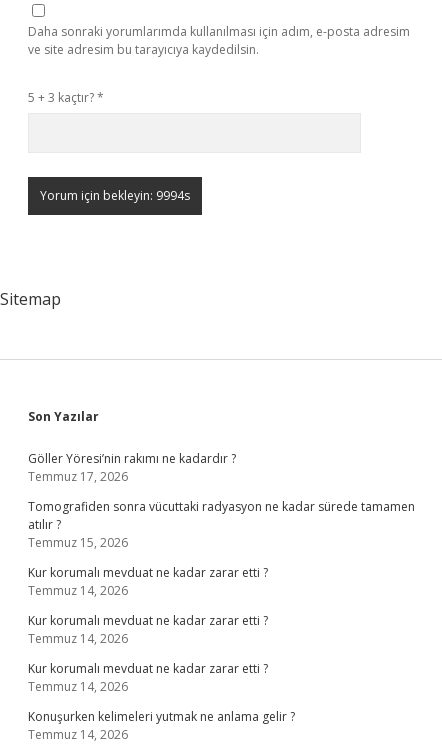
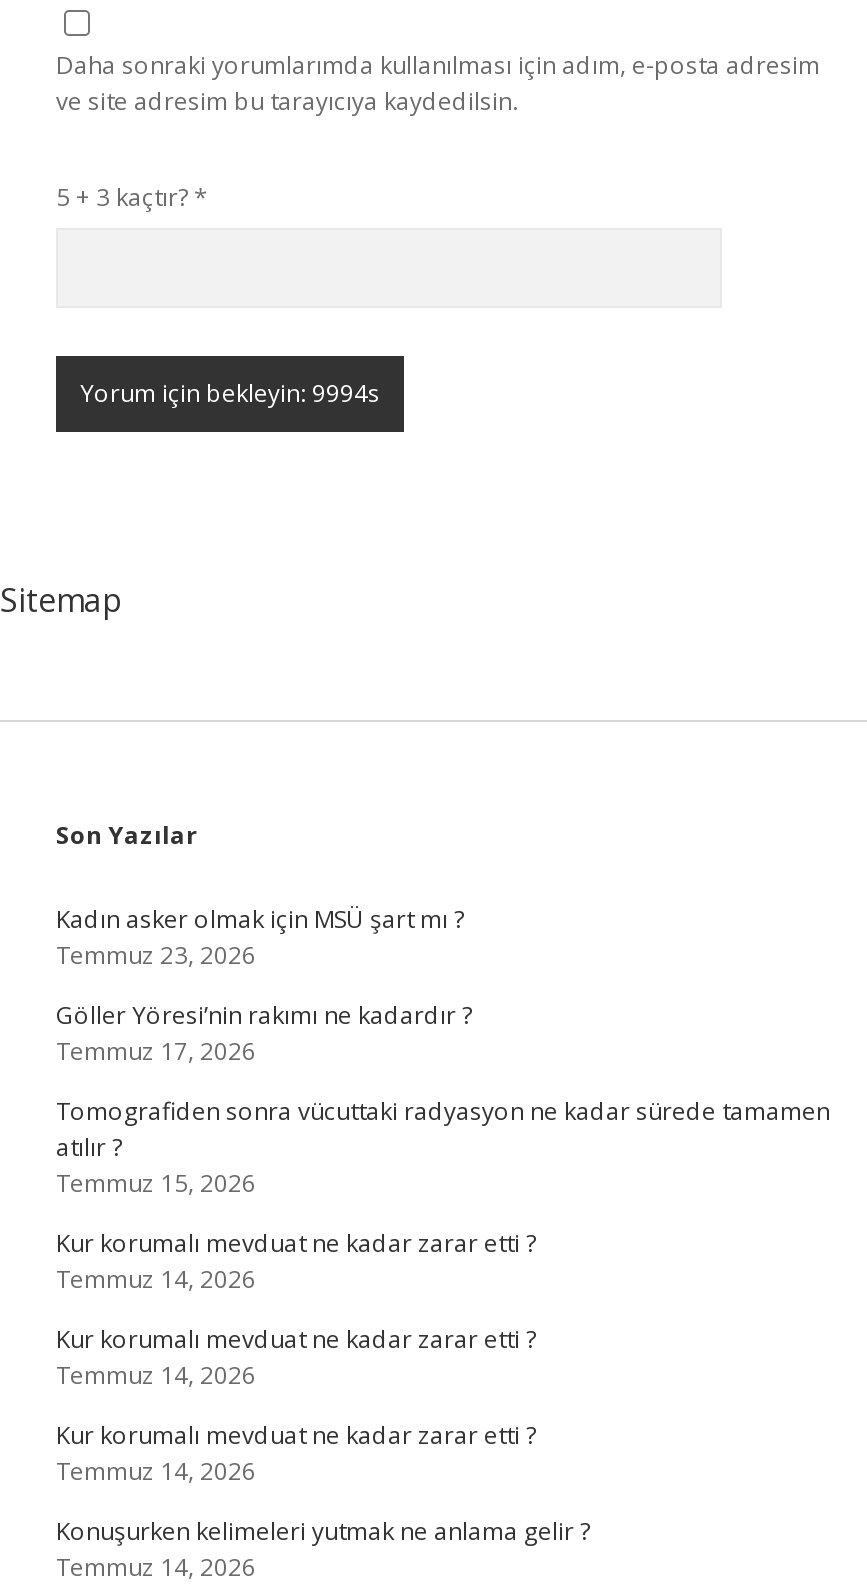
none -> [56,902,464,972] Kadın asker olmak için MSÜ şart mı ? | Temmuz 23, 2026

